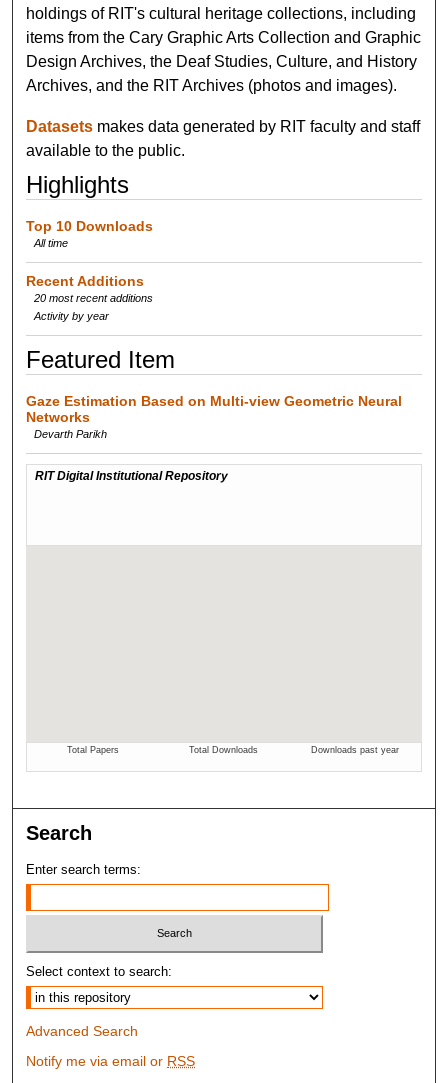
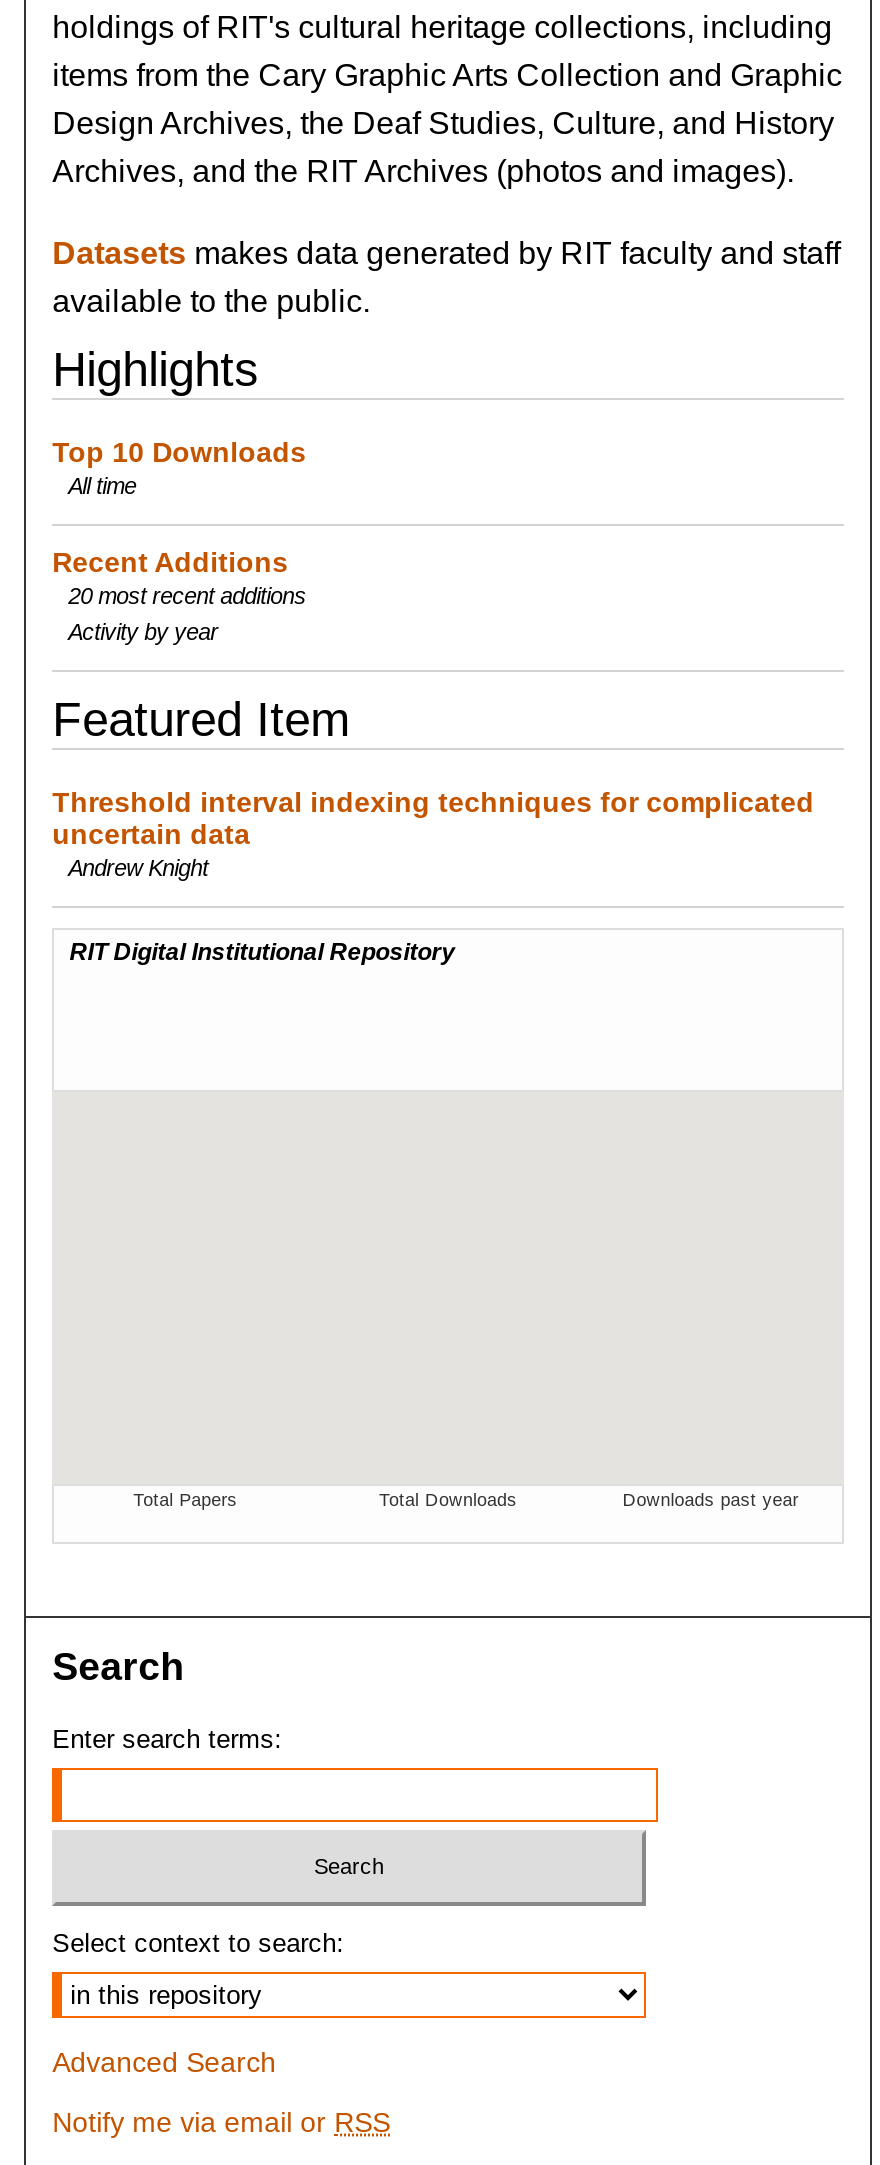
[26,393,402,440] Gaze Estimation Based on Multi-view Geometric Neural | Networks | Devarth Parikh -> [52,786,814,880] Threshold interval indexing techniques for complicated | uncertain data | Andrew Knight

